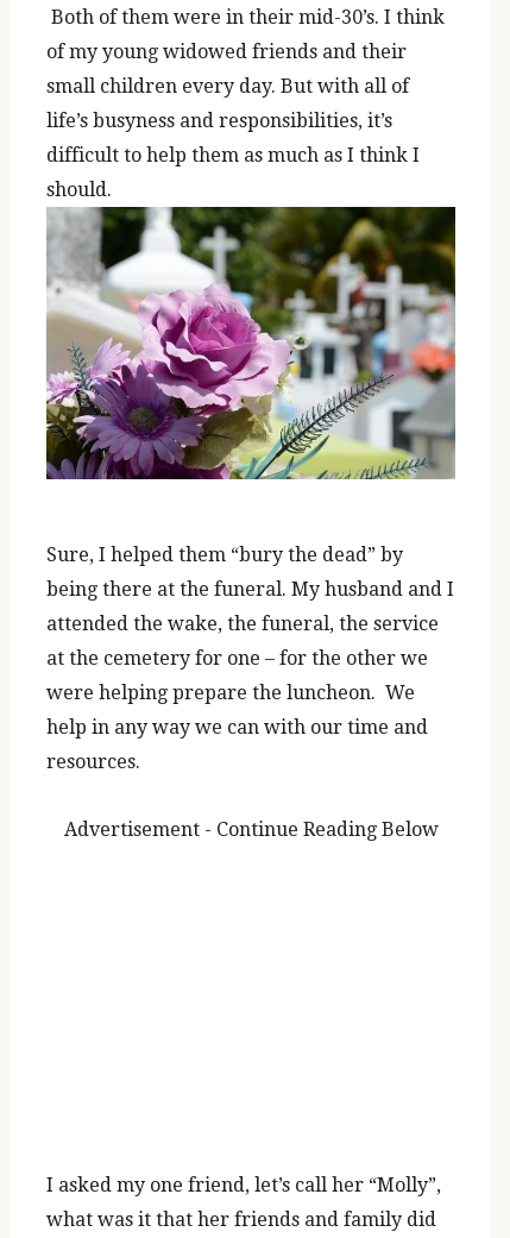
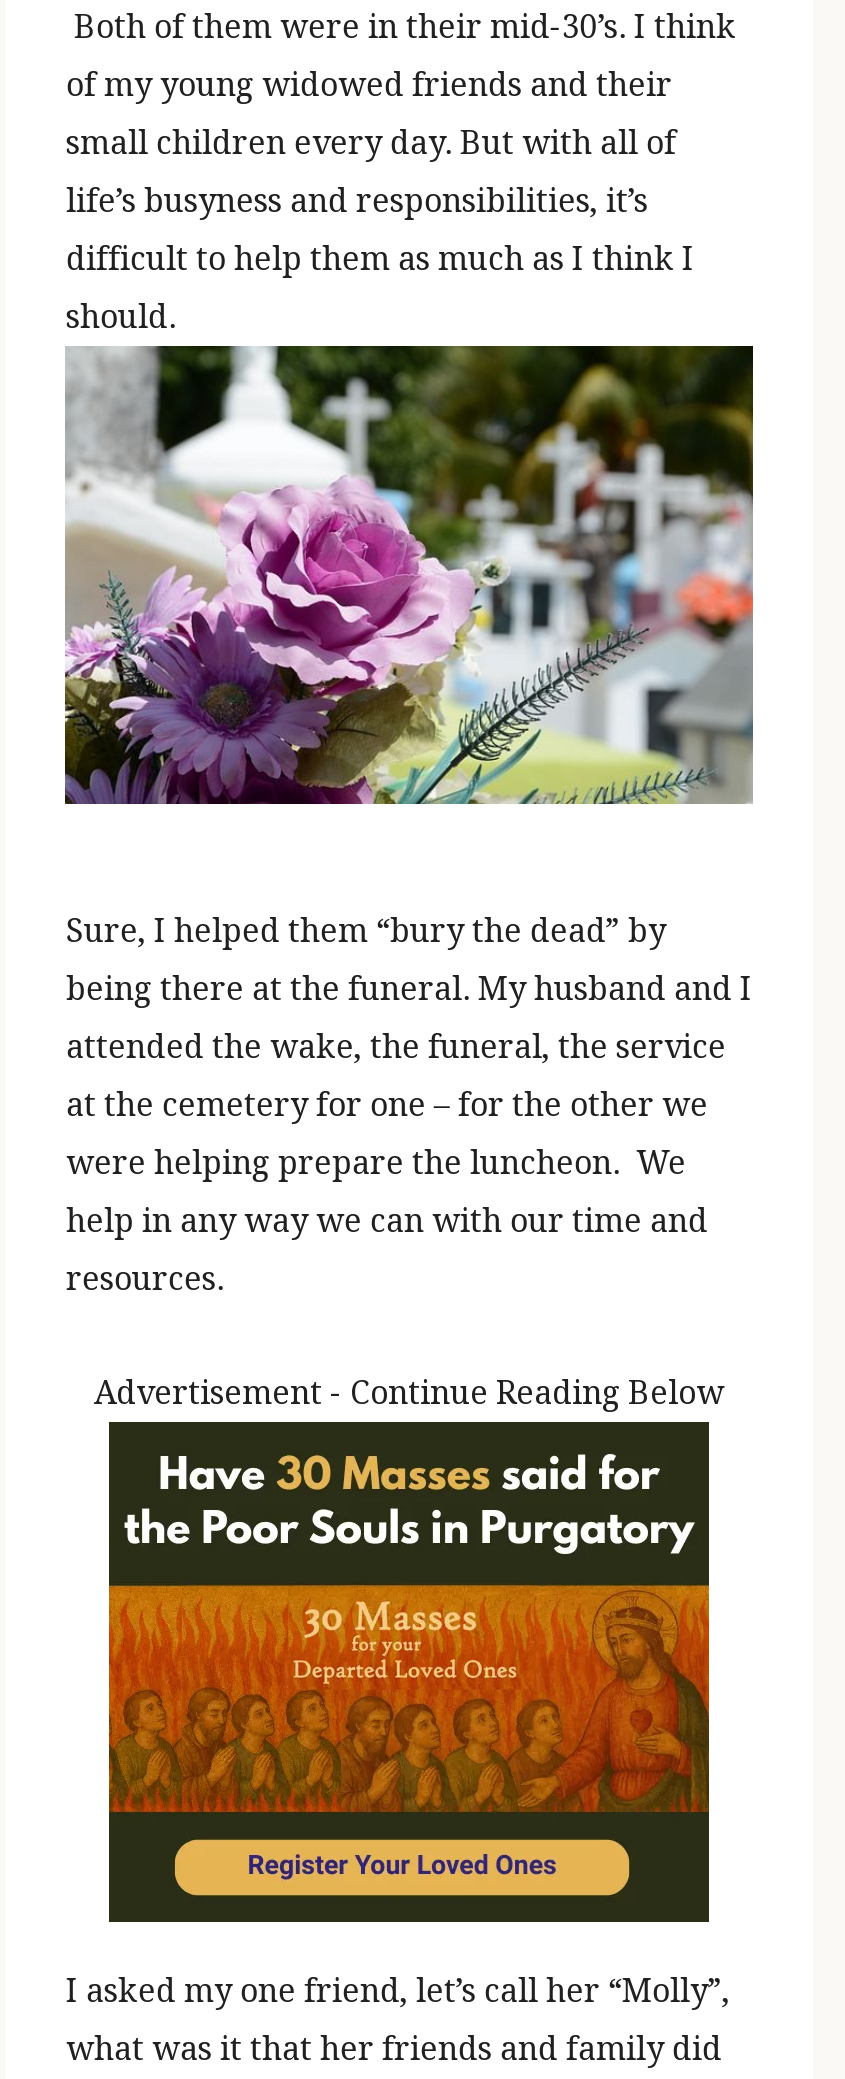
none -> [107,1420,711,1924] [image]

